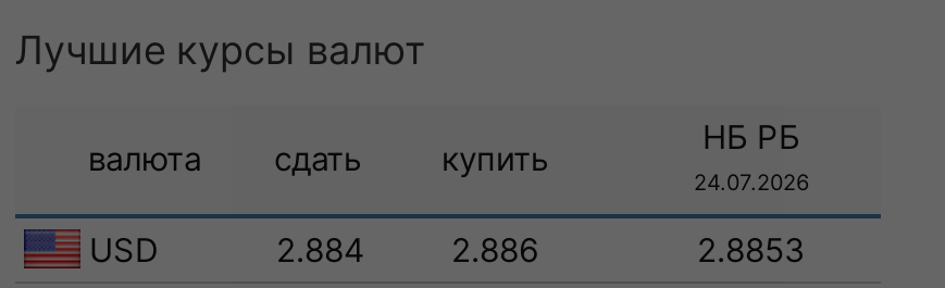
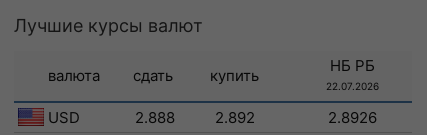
[694,168,809,195] 24.07.2026 -> [326,80,379,92] 22.07.2026
[276,229,365,271] 2.884 -> [134,108,174,127] 2.888
[451,229,538,271] 2.886 -> [214,108,254,127] 2.892
[697,229,806,271] 2.8853 -> [328,108,377,127] 2.8926

